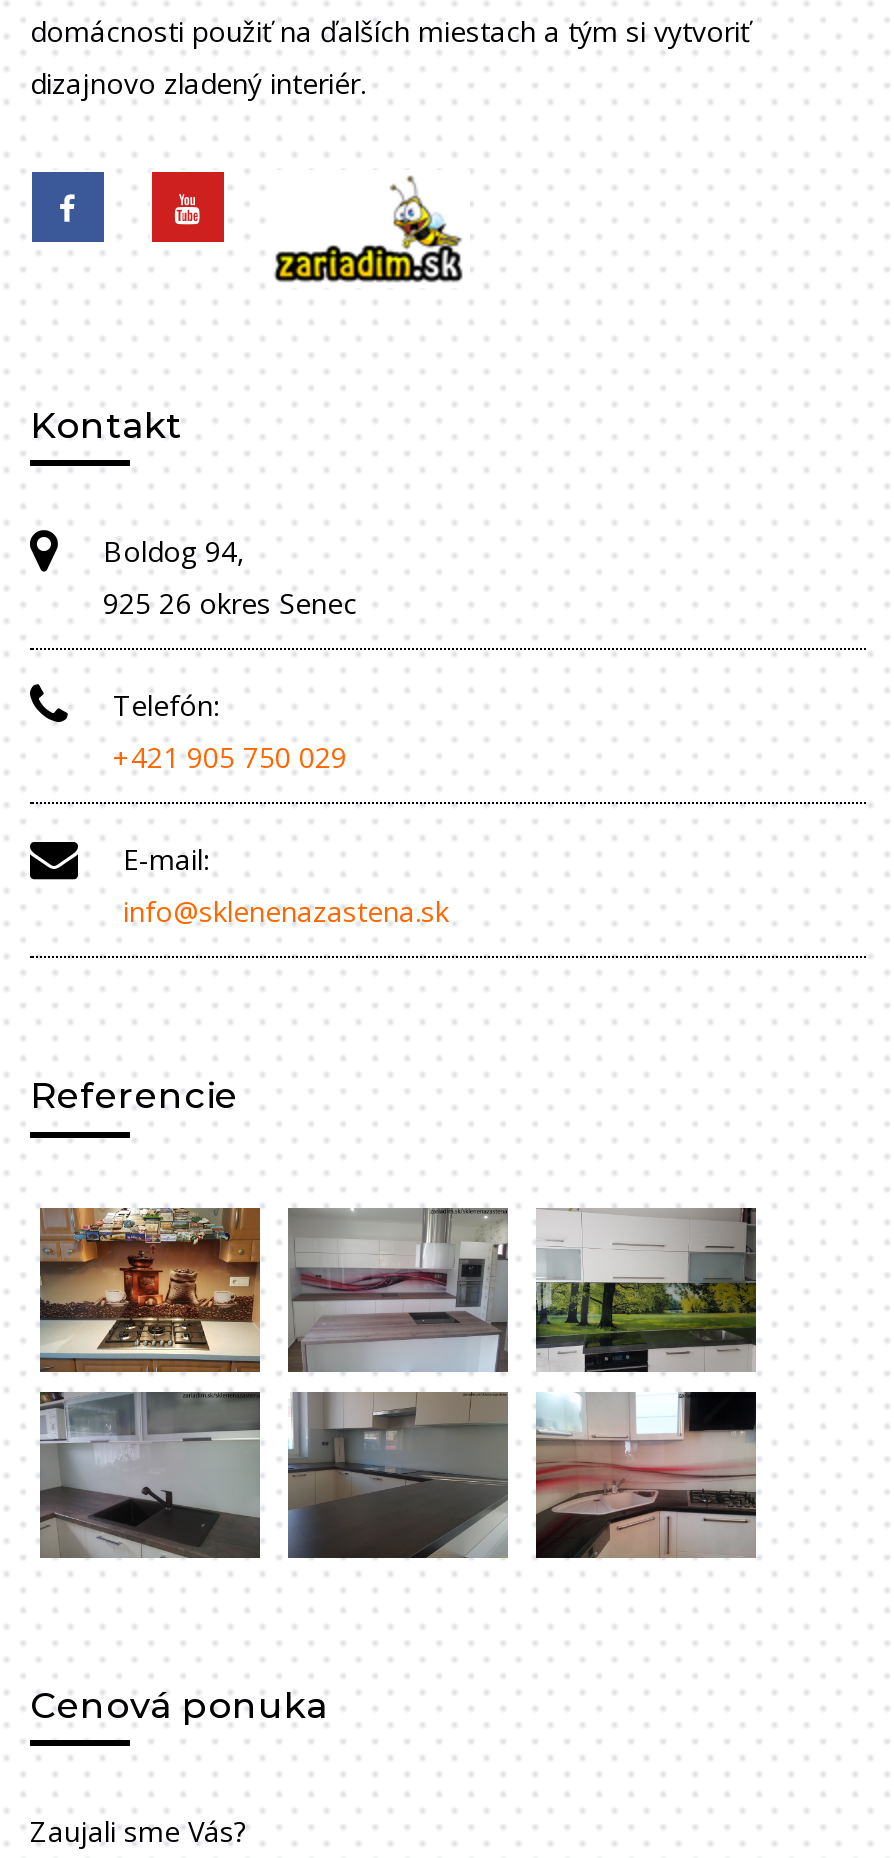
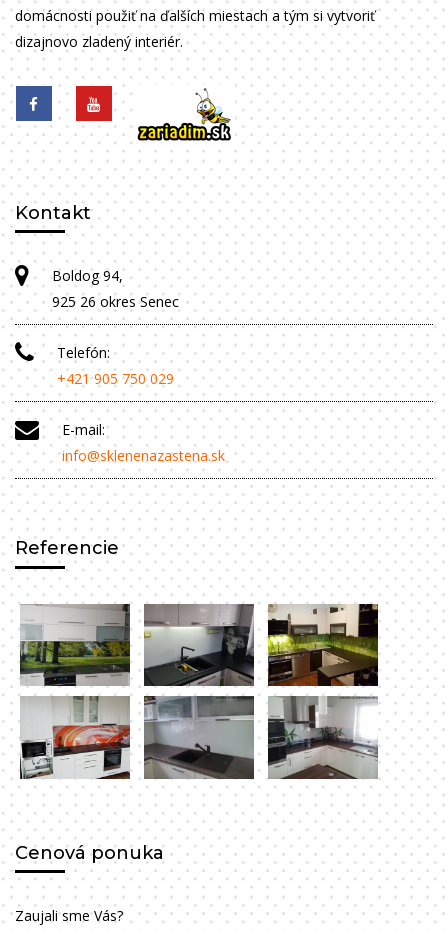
[38,1206,262,1374] [image] -> [20,603,131,687] [image]
[288,1208,510,1372] [image] -> [144,605,254,687] [image]
[534,1206,756,1374] [image] -> [267,603,378,687] [image]
[40,1392,262,1558] [image] -> [21,696,131,779] [image]
[288,1392,508,1558] [image] -> [143,696,254,779] [image]
[534,1390,758,1560] [image] -> [267,695,378,780] [image]

